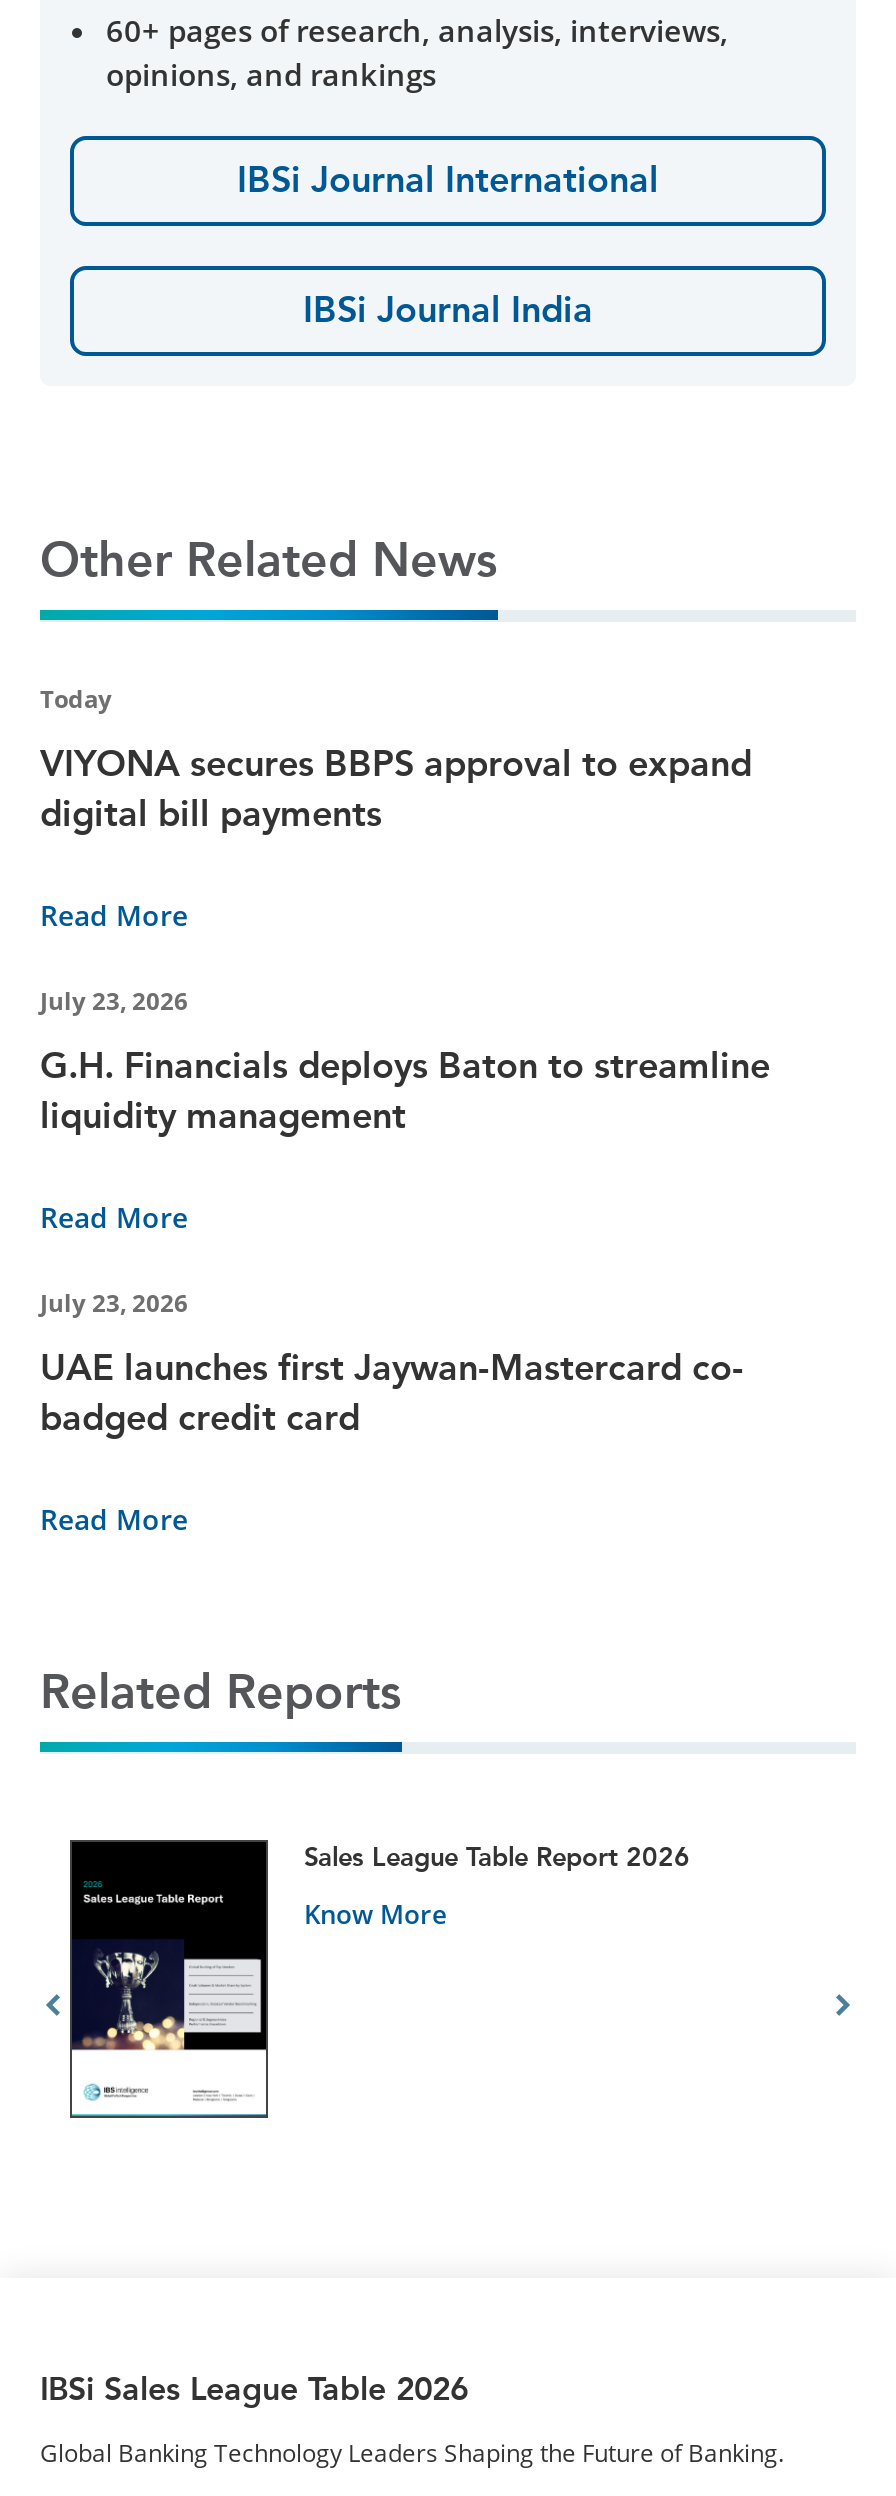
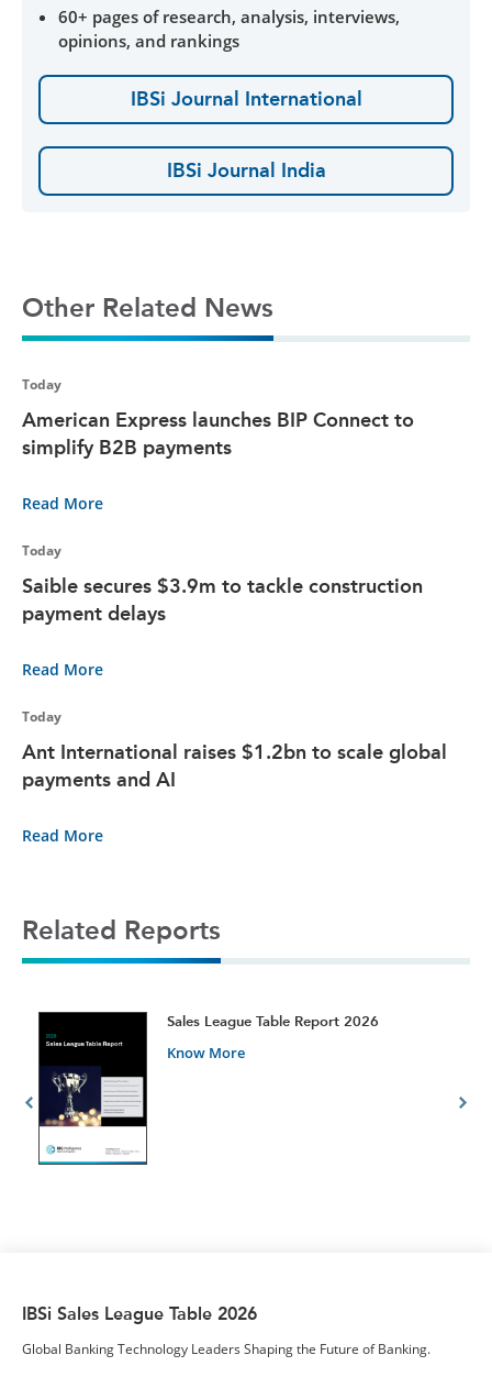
[40,741,752,835] VIYONA secures BBPS approval to expand | digital bill payments -> [22,408,414,459] American Express launches BIP Connect to | simplify B2B payments
[40,983,188,1017] July 23, 2026 -> [22,541,62,559] Today
[40,1043,770,1137] G.H. Financials deploys Baton to streamline | liquidity management -> [22,574,423,625] Saible secures $3.9m to tackle construction | payment delays
[40,1285,188,1319] July 23, 2026 -> [22,707,62,726] Today
[40,1345,744,1439] UAE launches first Jaywan-Mastercard co- | badged credit card -> [22,740,447,792] Ant International raises $1.2bn to scale global | payments and AI

